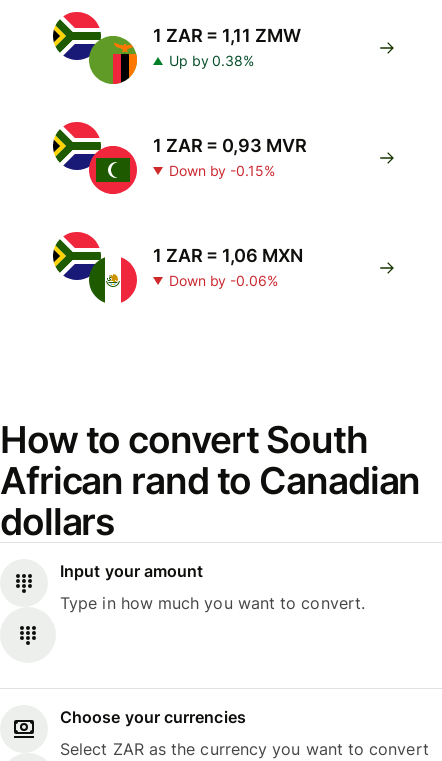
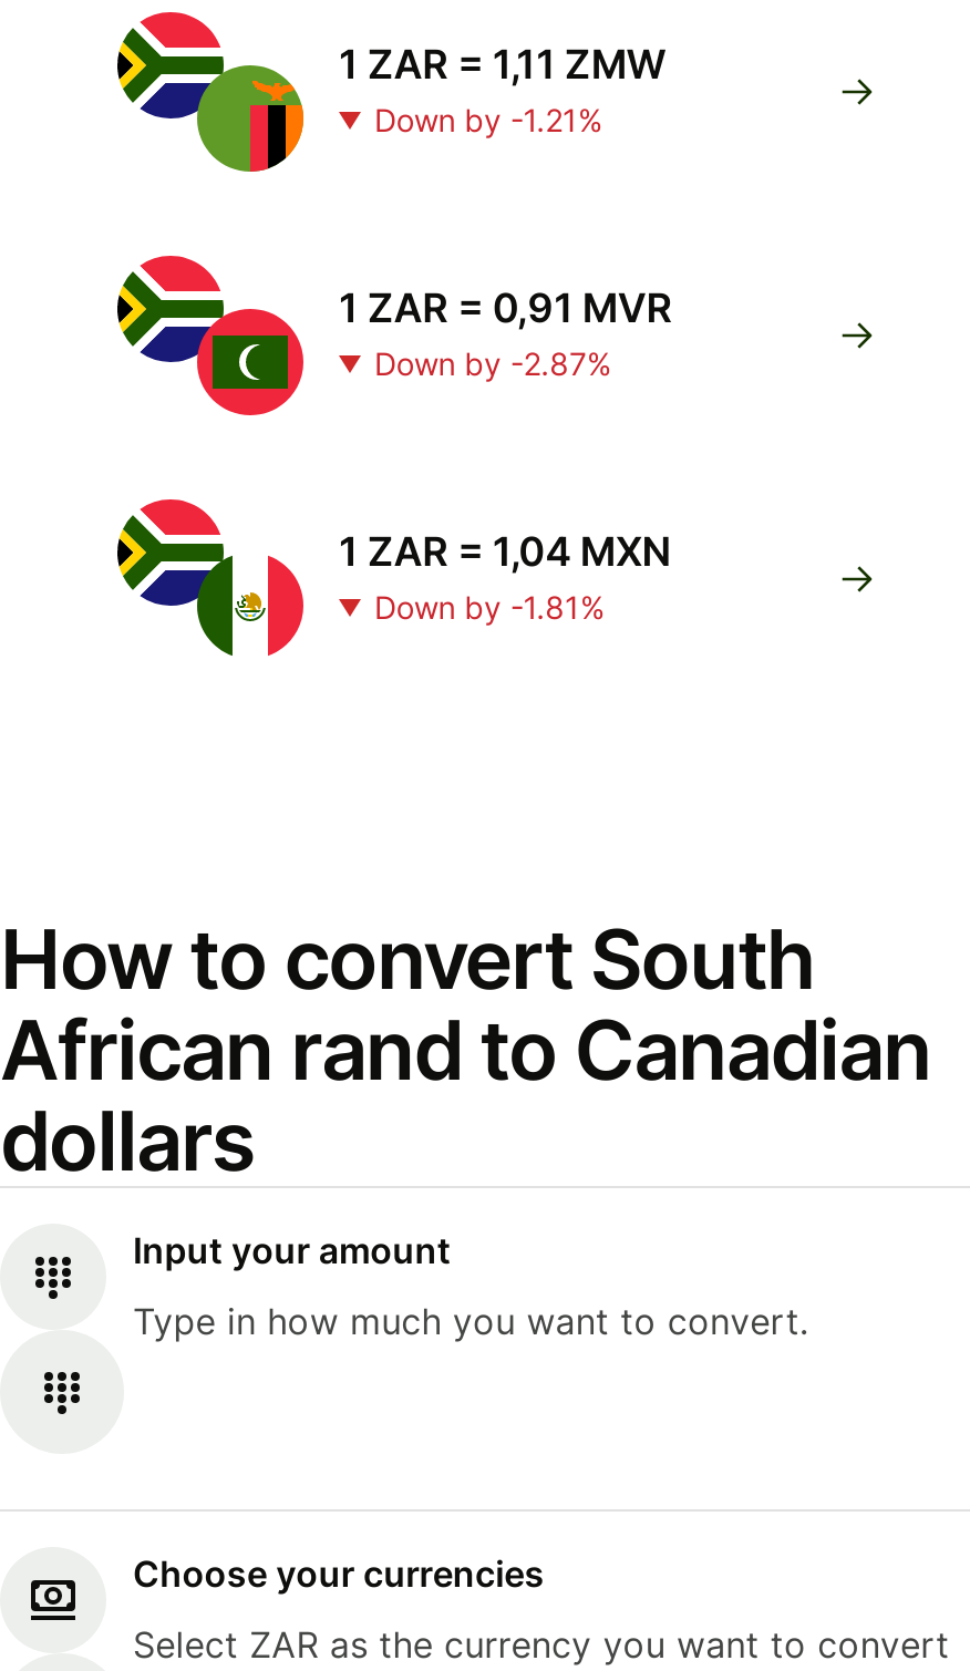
[169,52,254,69] Up by 0.38% -> [374,101,602,138] Down by -1.21%
[153,135,307,156] 1 ZAR = 0,93 MVR -> [339,285,673,331] 1 ZAR = 0,91 MVR
[169,162,275,179] Down by -0.15% -> [374,344,611,382] Down by -2.87%
[153,245,303,266] 1 ZAR = 1,06 MXN -> [339,528,670,575] 1 ZAR = 1,04 MXN
[169,272,278,289] Down by -0.06% -> [374,588,604,626] Down by -1.81%

